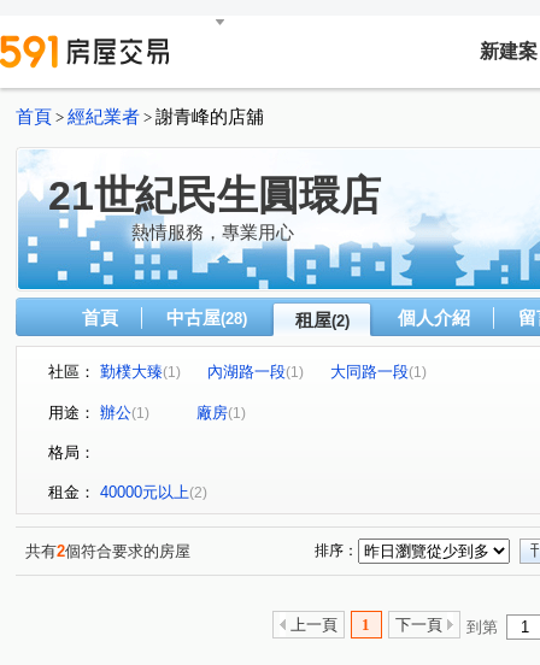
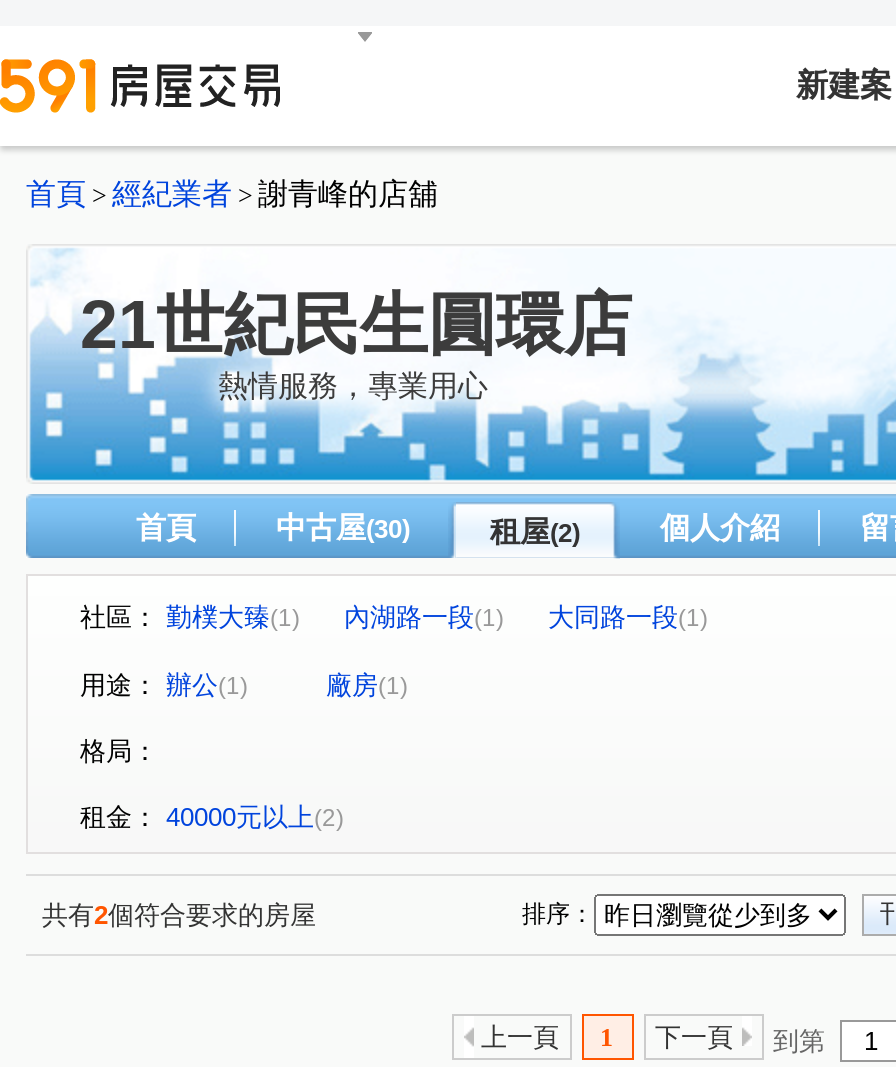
[166,307,247,328] 中古屋(28) -> [276,510,410,544] 中古屋(30)

